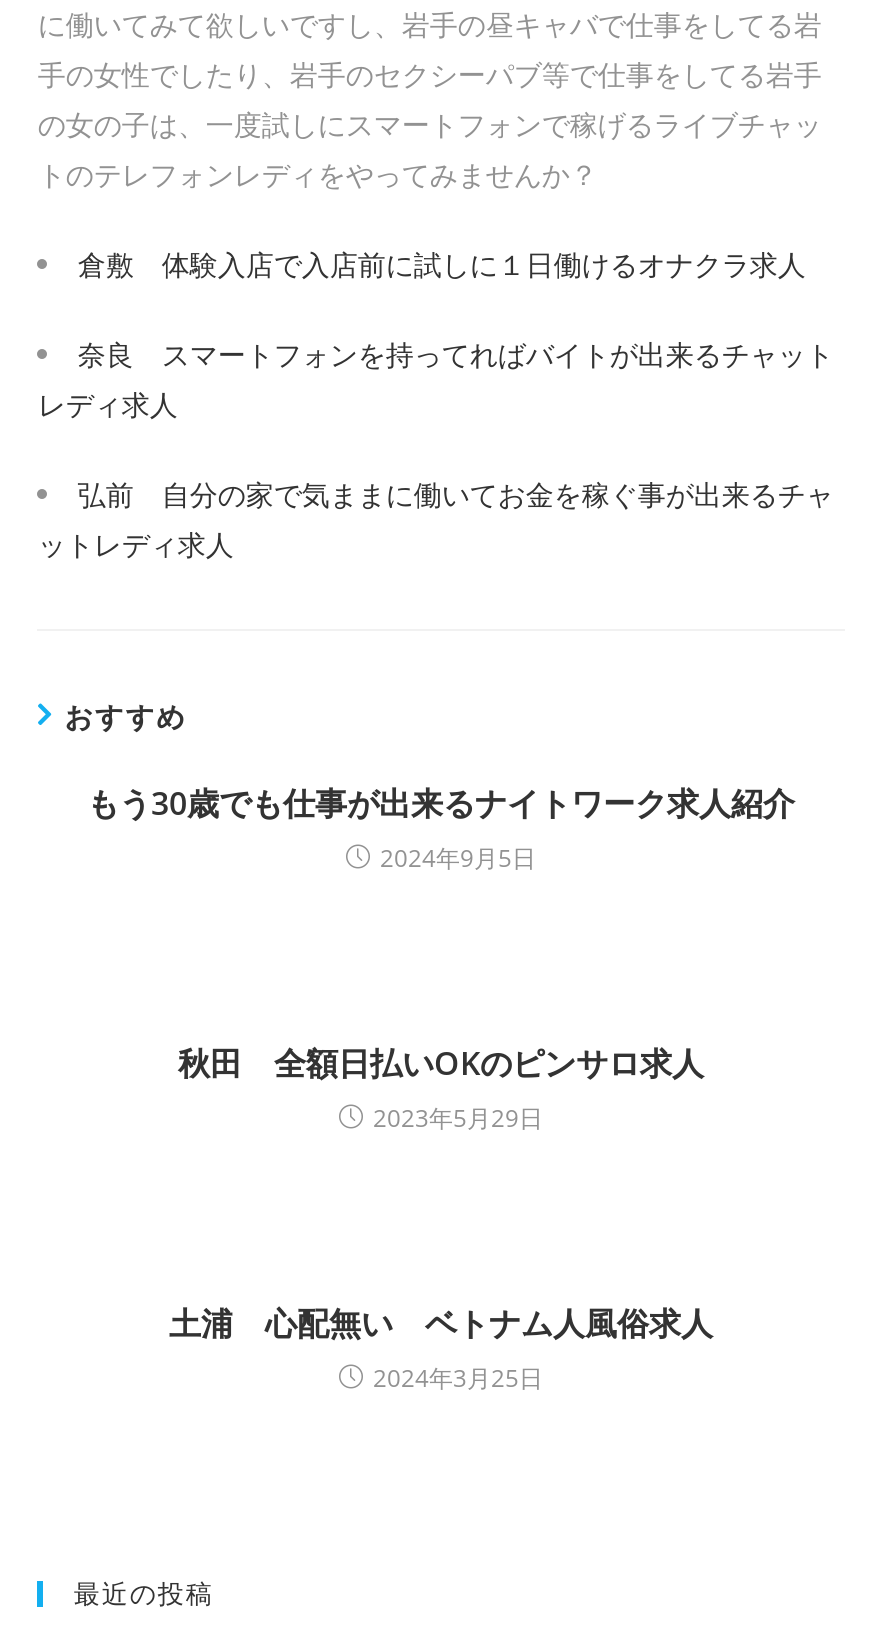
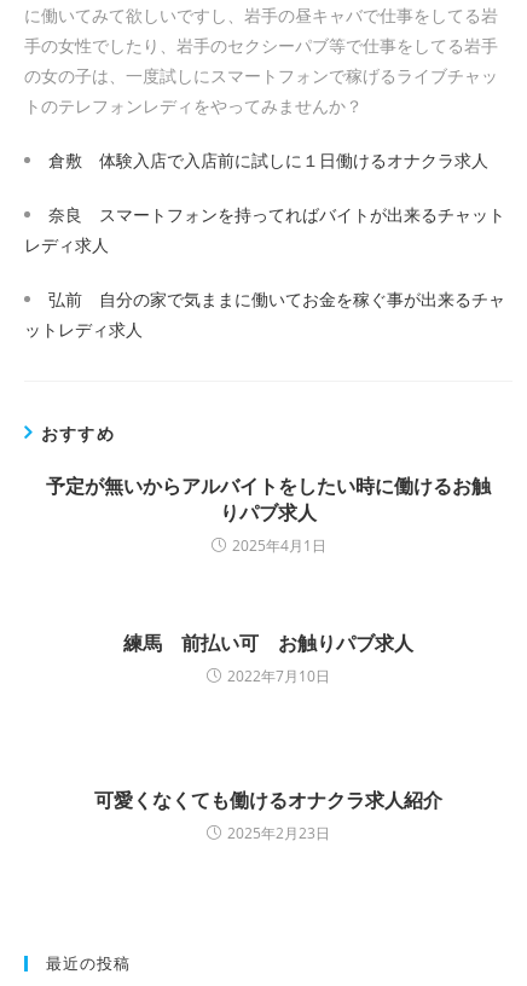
[87,782,795,876] もう30歳でも仕事が出来るナイトワーク求人紹介 | 2024年9月5日 -> [46,472,491,556] 予定が無いからアルバイトをしたい時に働けるお触 | りパブ求人 | 2025年4月1日
[178,1042,704,1136] 秋田 全額日払いOKのピンサロ求人 | 2023年5月29日 -> [123,630,413,686] 練馬 前払い可 お触りパブ求人 | 2022年7月10日
[169,1302,713,1396] 土浦 心配無い ベトナム人風俗求人 | 2024年3月25日 -> [94,787,442,843] 可愛くなくても働けるオナクラ求人紹介 | 2025年2月23日

